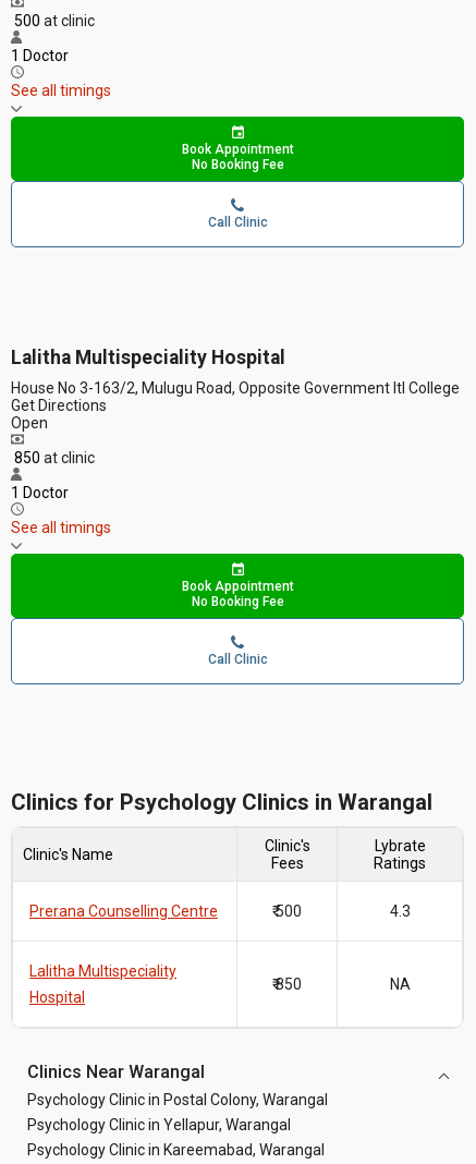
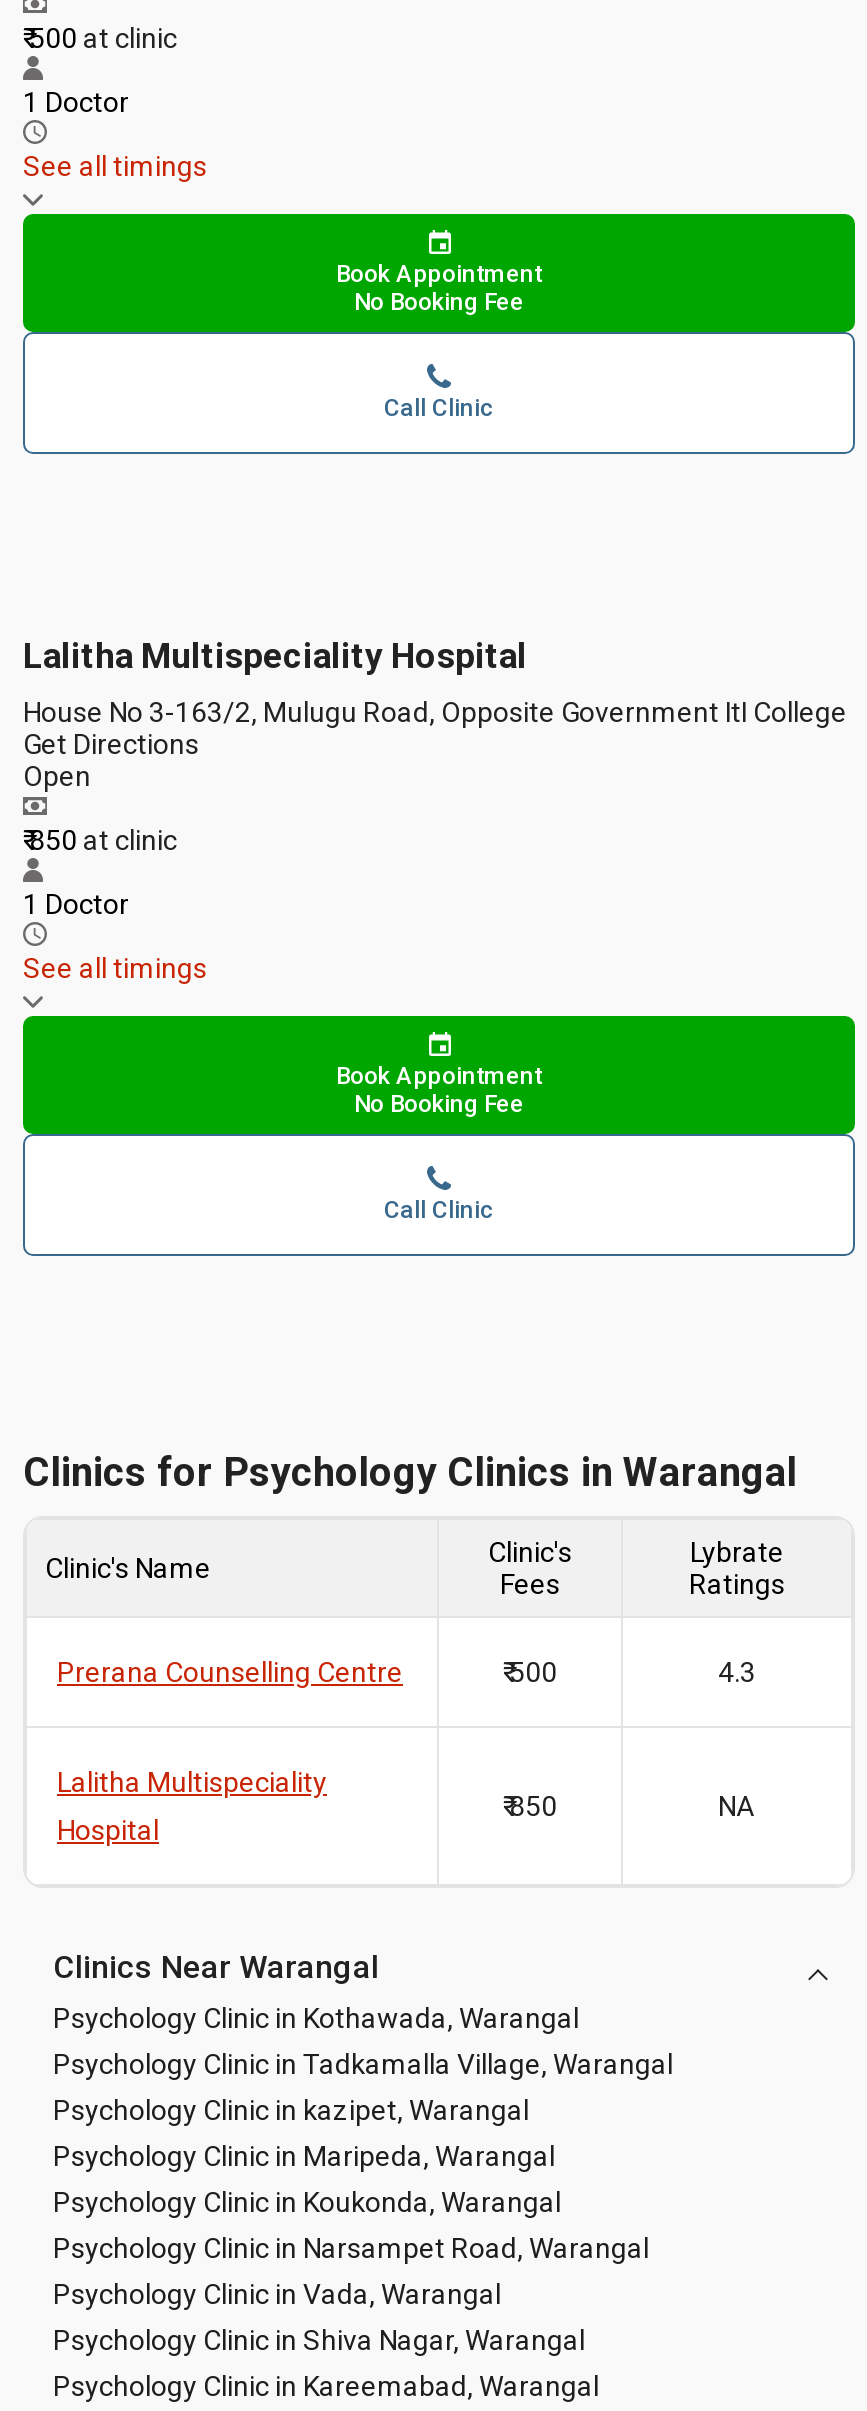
[27,1091,328,1133] Psychology Clinic in Postal Colony, Warangal | Psychology Clinic in Yellapur, Warangal -> [53,2002,673,2356] Psychology Clinic in Kothawada, Warangal | Psychology Clinic in Tadkamalla Village, Warangal | Psychology Clinic in kazipet, Warangal | Psychology Clinic in Maripeda, Warangal | Psychology Clinic in Koukonda, Warangal | Psychology Clinic in Narsampet Road, Warangal | Psychology Clinic in Vada, Warangal | Psychology Clinic in Shiva Nagar, Warangal

